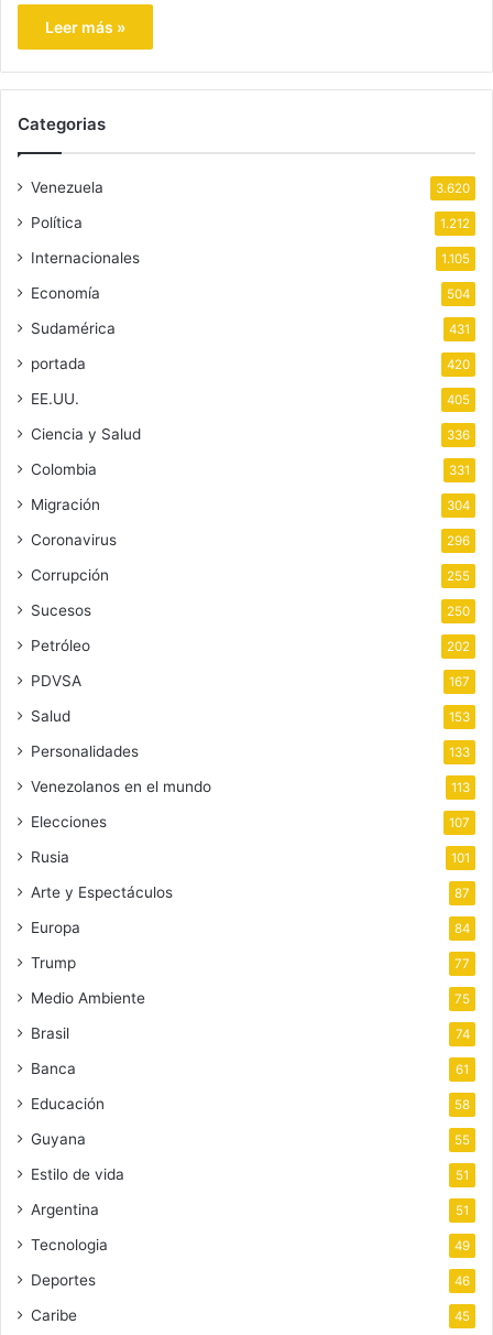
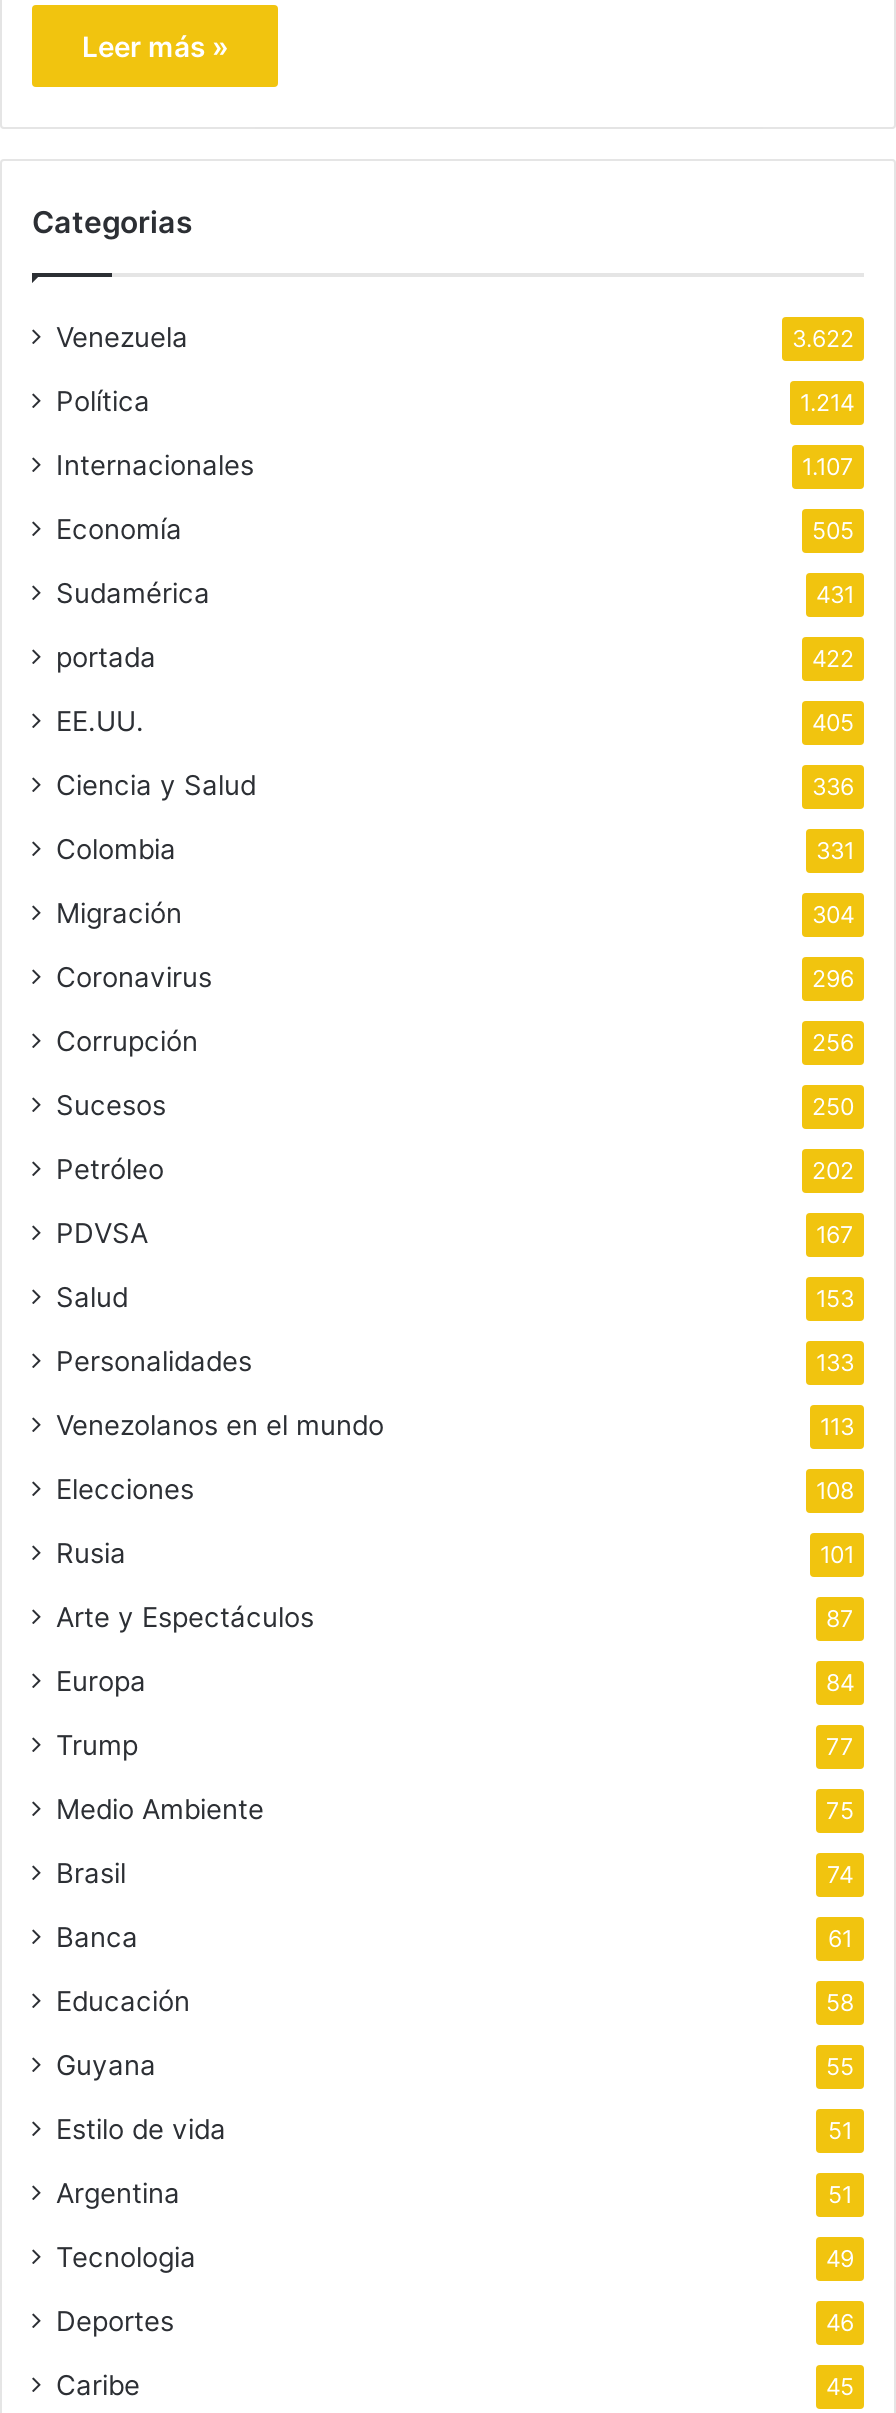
[436,181,470,196] 3.620 -> [792,326,854,354] 3.622
[440,216,470,232] 1.212 -> [800,390,854,418] 1.214
[441,251,470,267] 1.105 -> [802,454,854,482] 1.107
[447,287,470,302] 504 -> [812,518,854,546] 505
[447,357,470,373] 420 -> [812,646,854,674] 422
[447,569,470,584] 255 -> [812,1030,854,1058] 256
[449,815,470,831] 107 -> [816,1478,854,1506] 108

